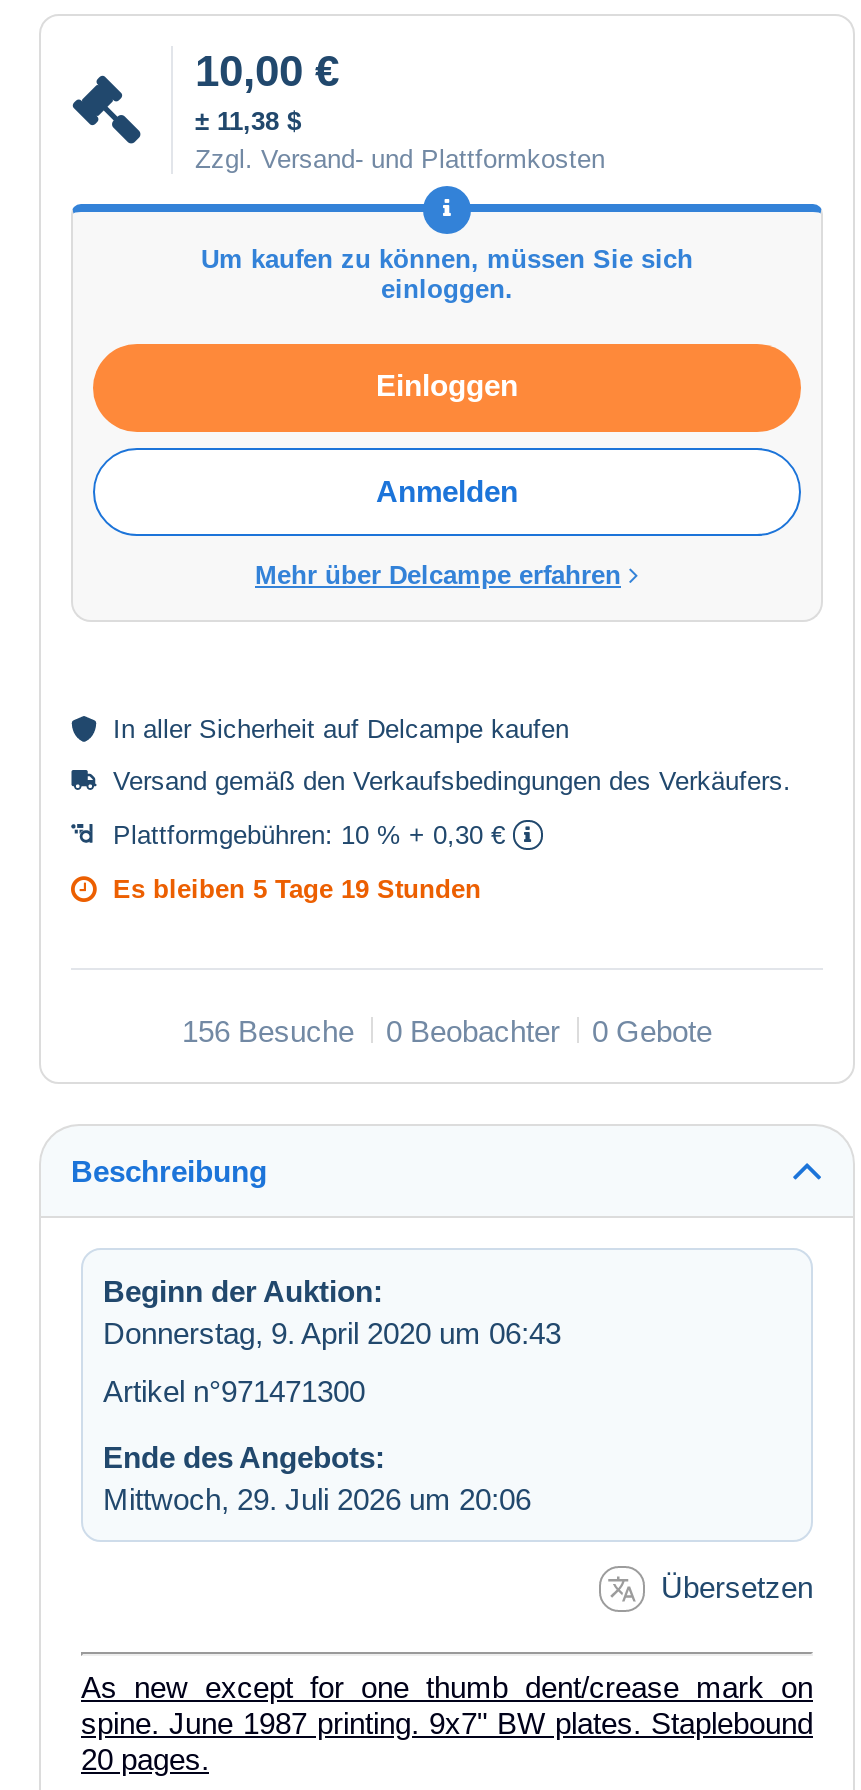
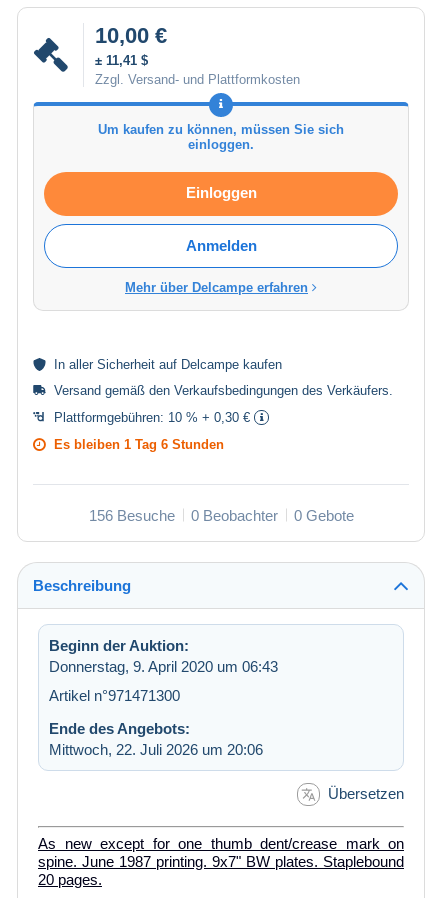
[195,105,301,135] ± 11,38 $ -> [95,53,148,68] ± 11,41 $
[113,873,481,903] Es bleiben 5 Tage 19 Stunden -> [54,437,224,452] Es bleiben 1 Tag 6 Stunden
[103,1481,531,1515] Mittwoch, 29. Juli 2026 um 20:06 -> [49,741,263,758] Mittwoch, 22. Juli 2026 um 20:06

